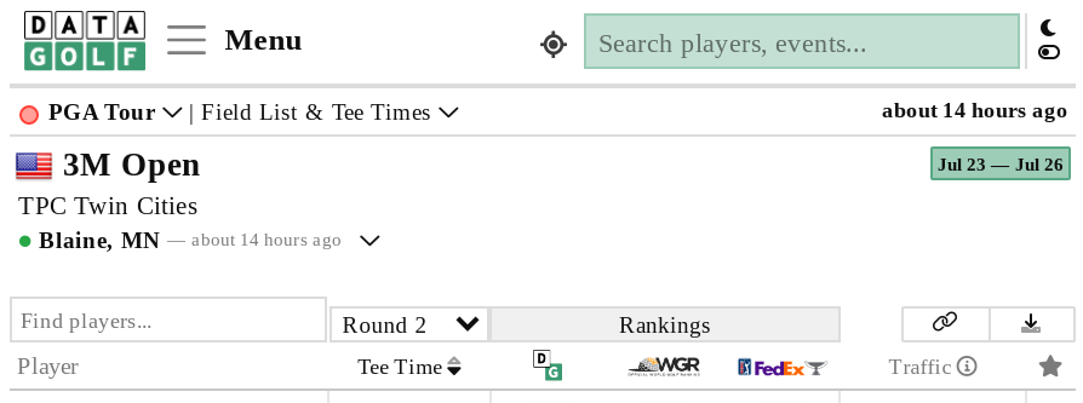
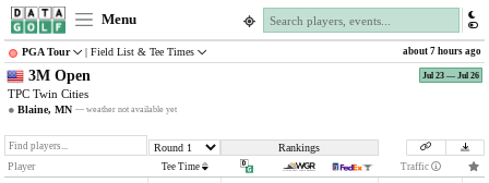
[882,98,1068,122] about 14 hours ago -> [403,46,481,57] about 7 hours ago
[31,228,342,252] Blaine, MN — about 14 hours ago -> [14,104,177,115] Blaine, MN — weather not available yet

